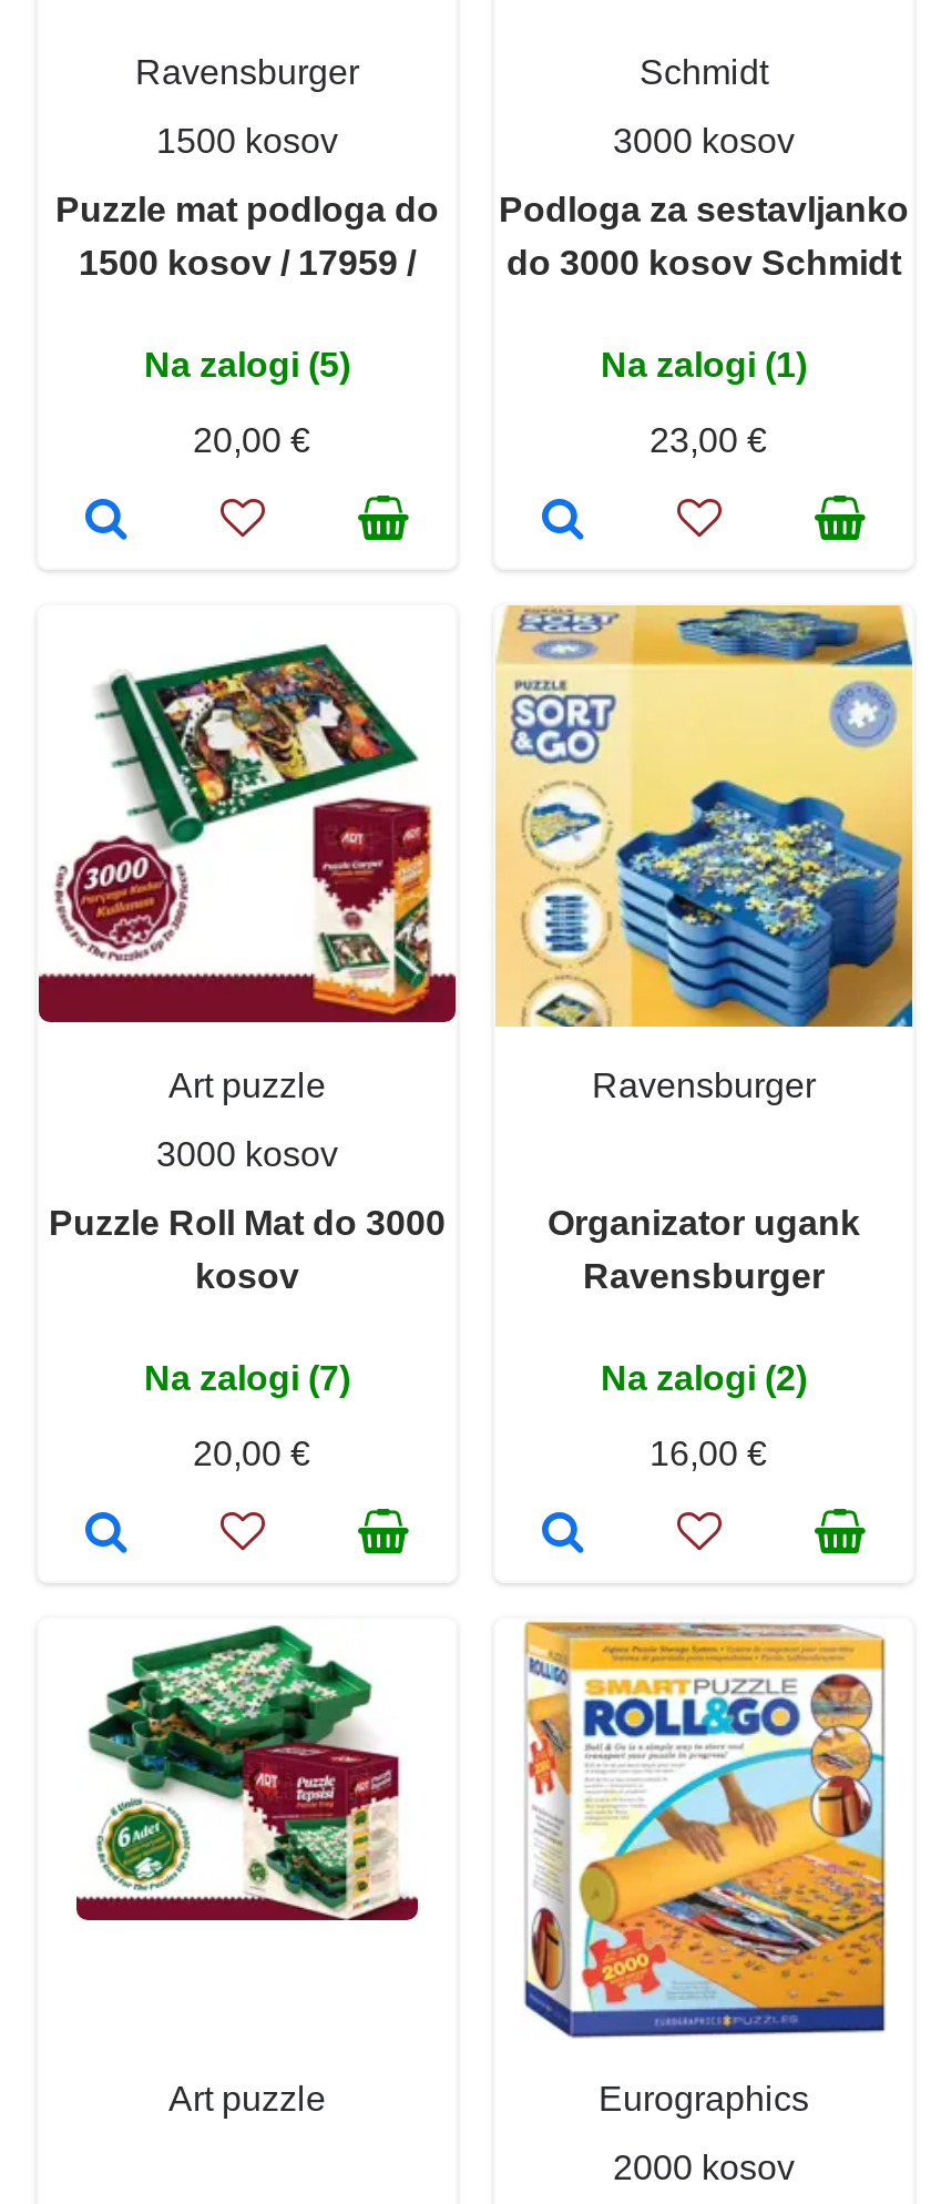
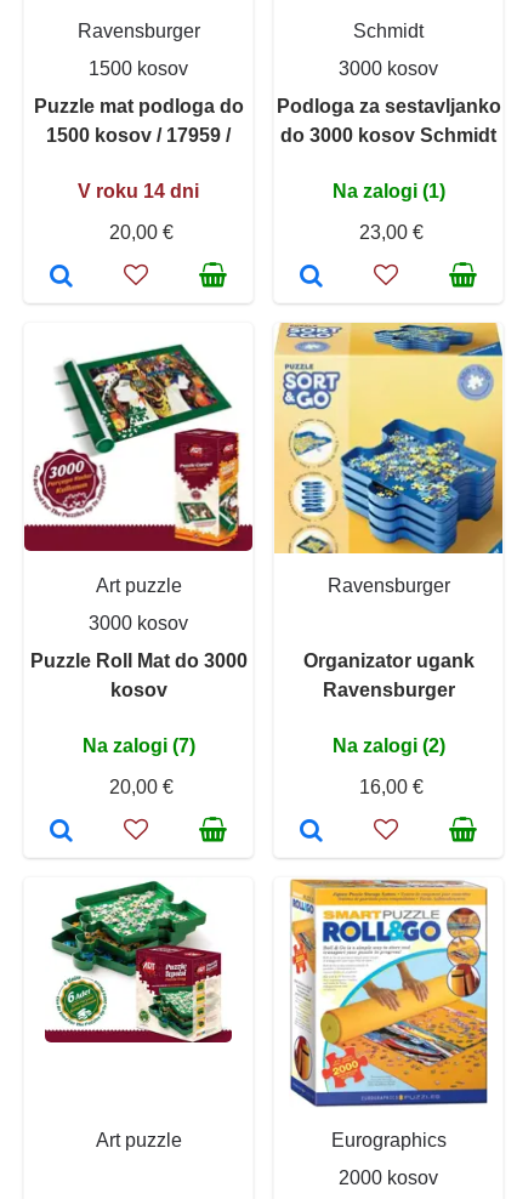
[144,345,350,383] Na zalogi (5) -> [78,181,199,201] V roku 14 dni

